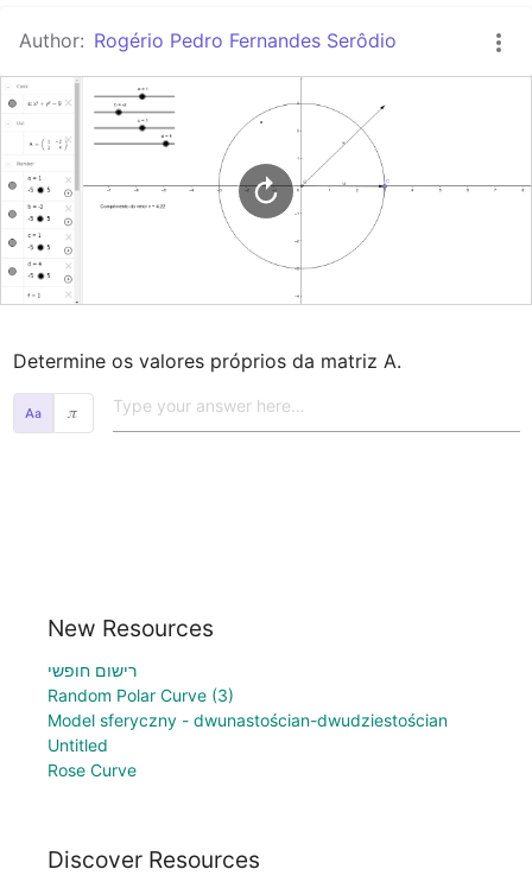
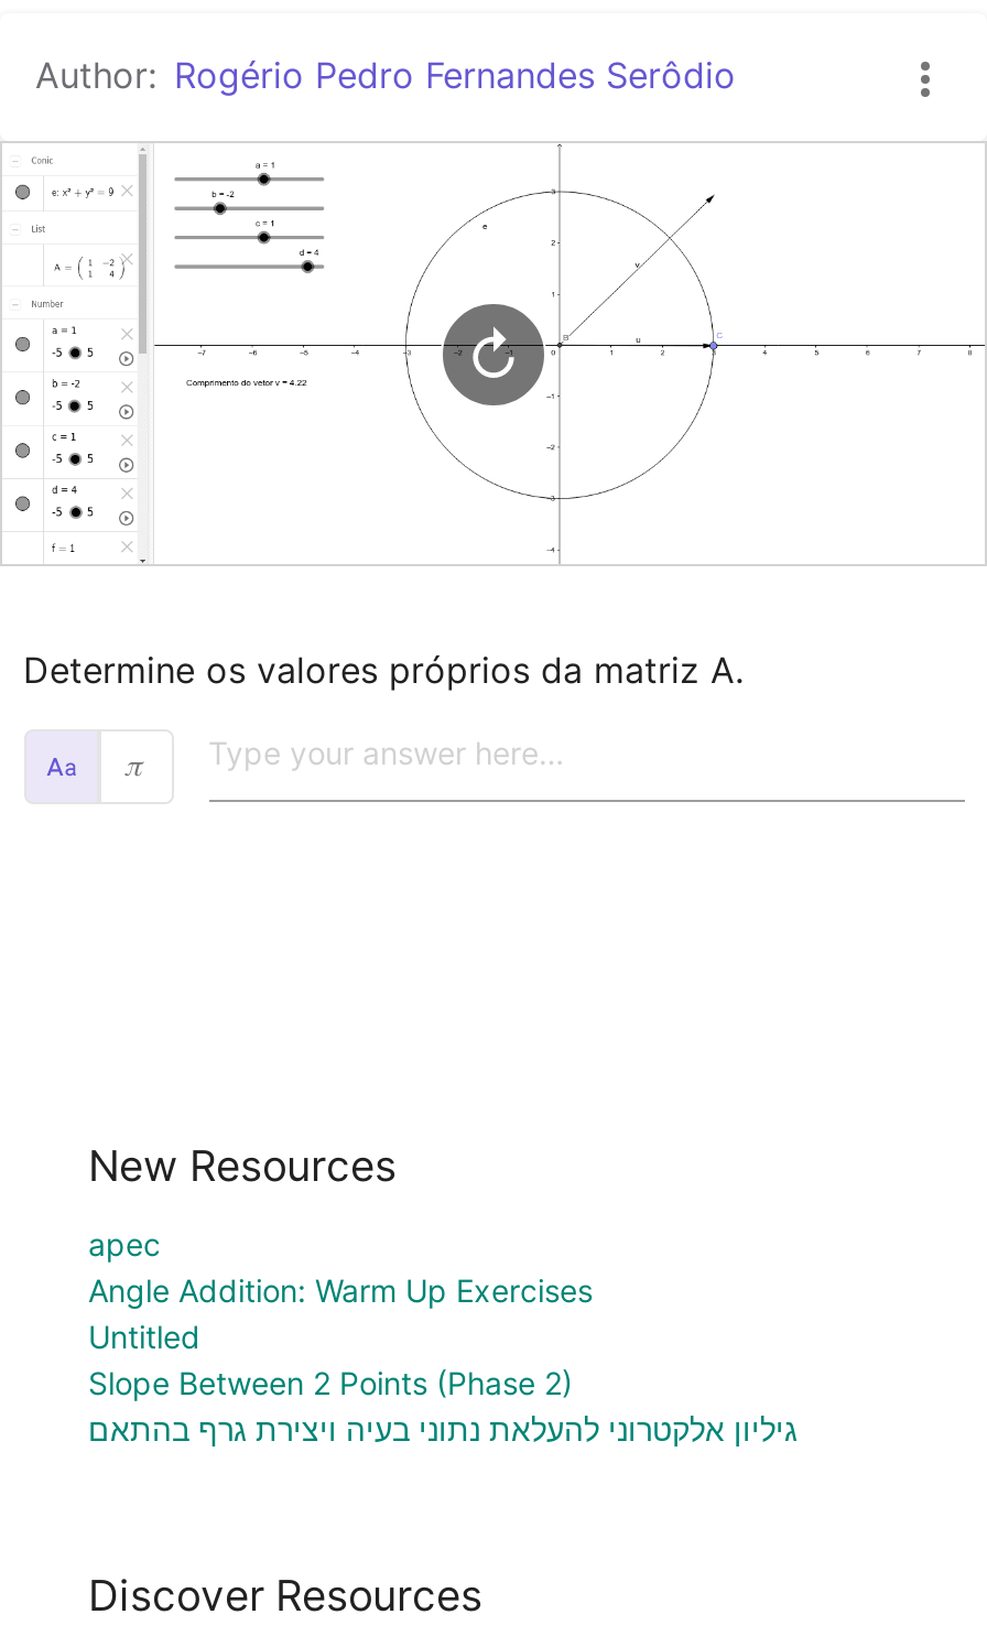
[47,660,448,730] רישום חופשי | Random Polar Curve (3) | Model sferyczny - dwunastościan-dwudziestościan -> [88,1225,593,1308] apec | Angle Addition: Warm Up Exercises
moved [47,735,108,755] -> [88,1317,200,1355]: Untitled
[47,760,137,780] Rose Curve -> [88,1363,798,1447] Slope Between 2 Points (Phase 2) | גיליון אלקטרוני להעלאת נתוני בעיה ויצירת גרף בהתאם

